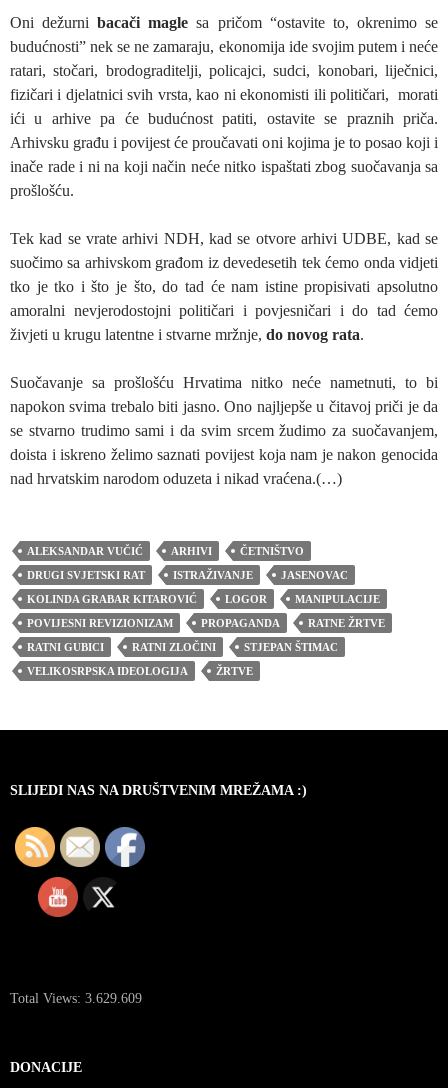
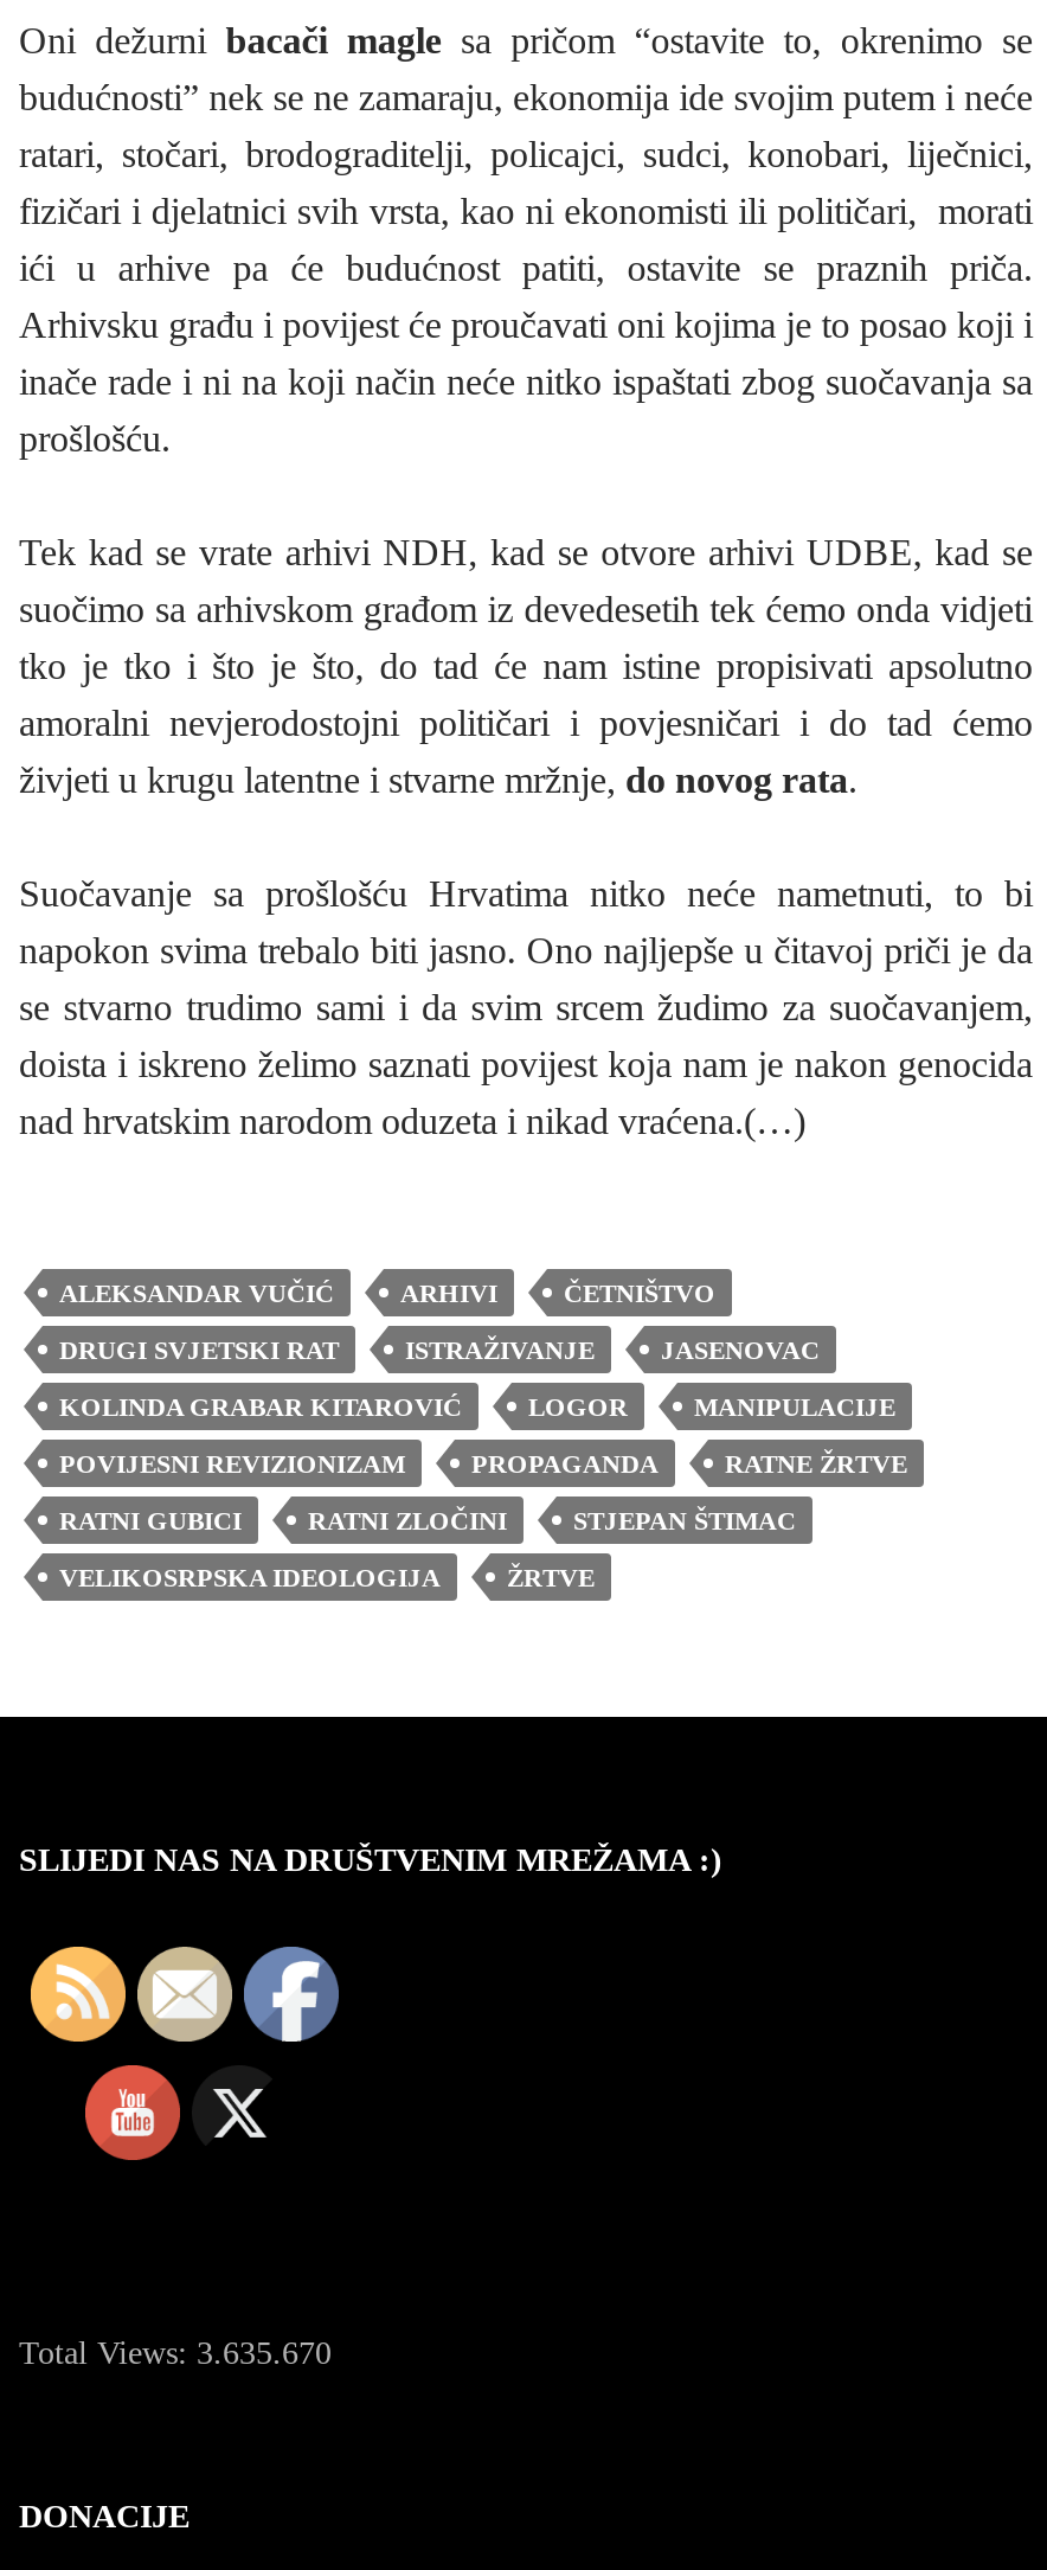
[10,991,142,1006] Total Views: 3.629.609 -> [19,2335,332,2370] Total Views: 3.635.670

